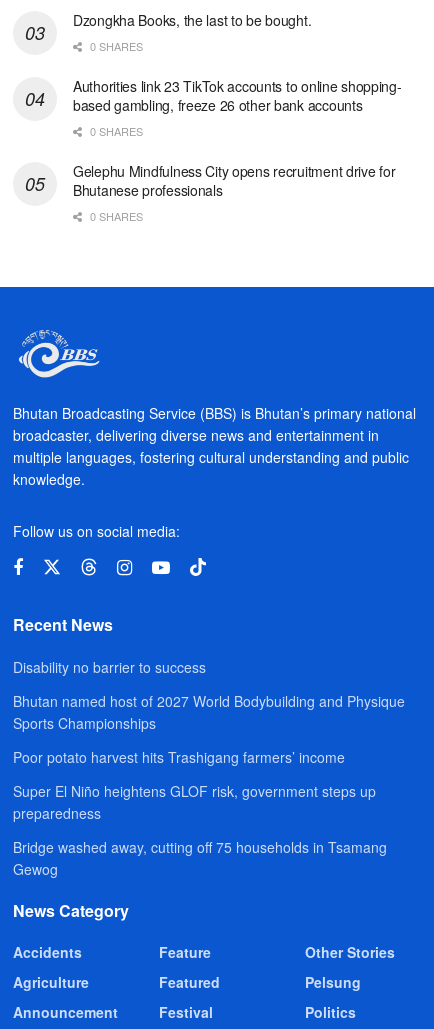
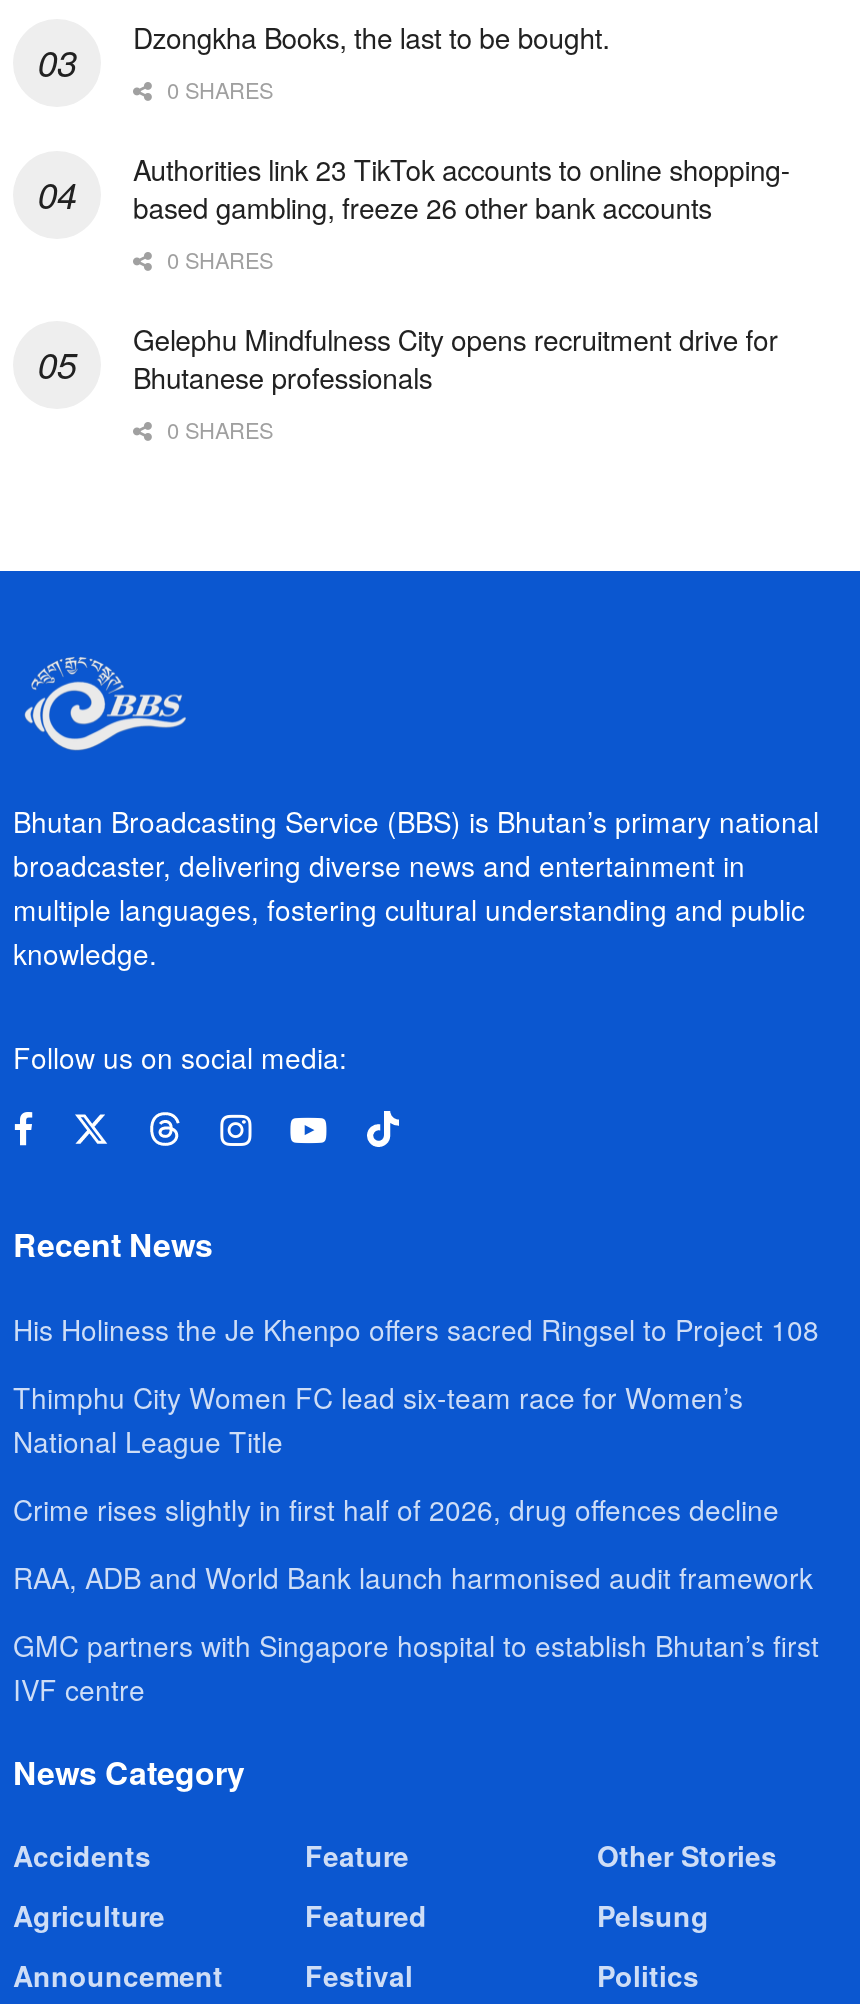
[13,656,206,676] Disability no barrier to success -> [13,1309,819,1349] His Holiness the Je Khenpo offers sacred Ringsel to Project 108
[13,690,405,732] Bhutan named host of 2027 World Bodybuilding and Physique | Sports Championships -> [13,1377,743,1461] Thimphu City Women FC lead six-team race for Women’s | National League Title
[13,746,345,766] Poor potato harvest hits Trashigang farmers’ income -> [13,1489,779,1529] Crime rises slightly in first half of 2026, drug offences decline
[13,780,376,822] Super El Niño heightens GLOF risk, government steps up | preparedness -> [13,1557,813,1597] RAA, ADB and World Bank launch harmonised audit framework
[13,836,387,878] Bridge washed away, cutting off 75 households in Tsamang | Gewog -> [13,1625,819,1709] GMC partners with Singapore hospital to establish Bhutan’s first | IVF centre

